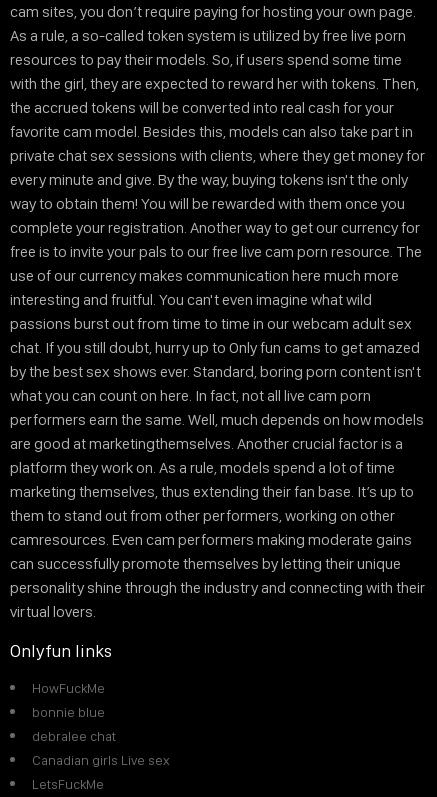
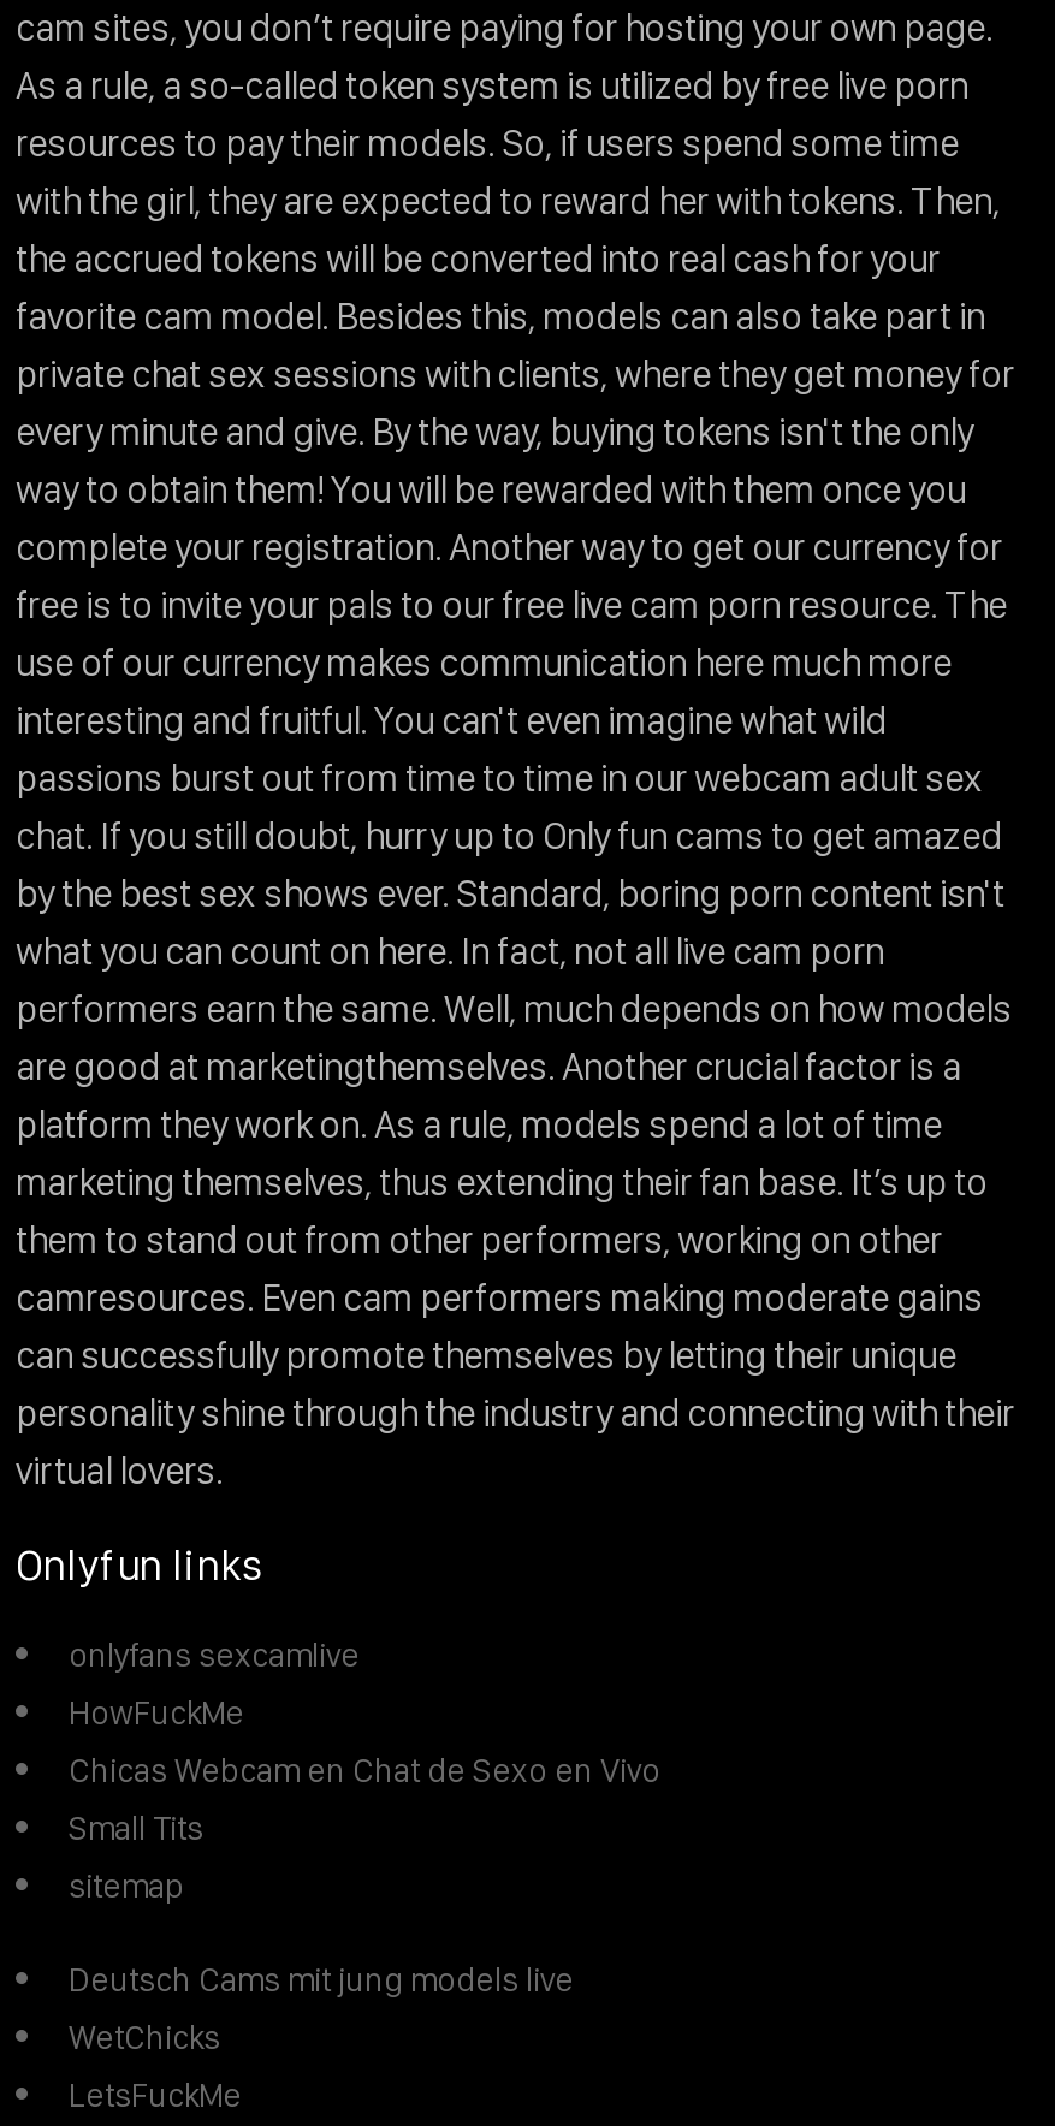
none -> [69,1637,360,1675] onlyfans sexcamlive
[32,704,170,768] bonnie blue | debralee chat | Canadian girls Live sex -> [69,1752,660,2057] Chicas Webcam en Chat de Sexo en Vivo | Small Tits | sitemap | Deutsch Cams mit jung models live | WetChicks

